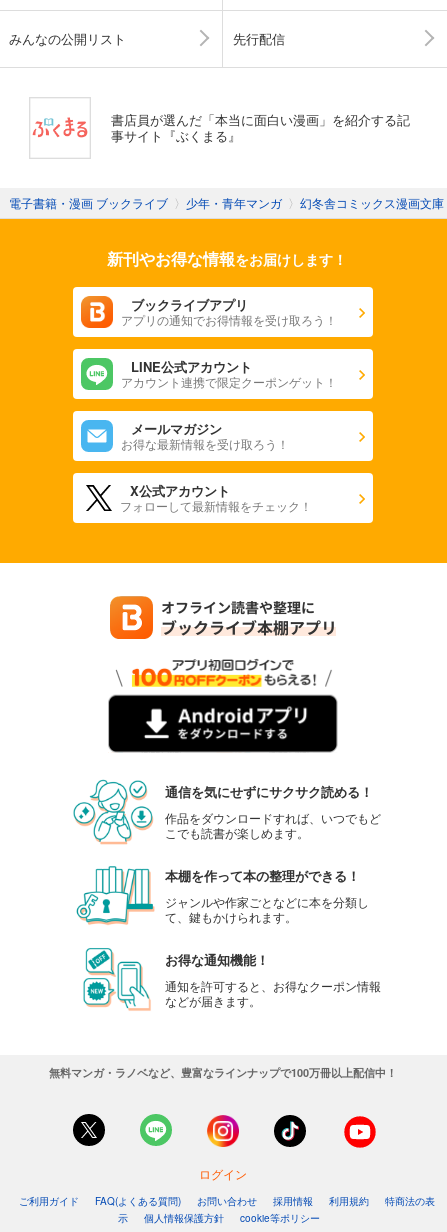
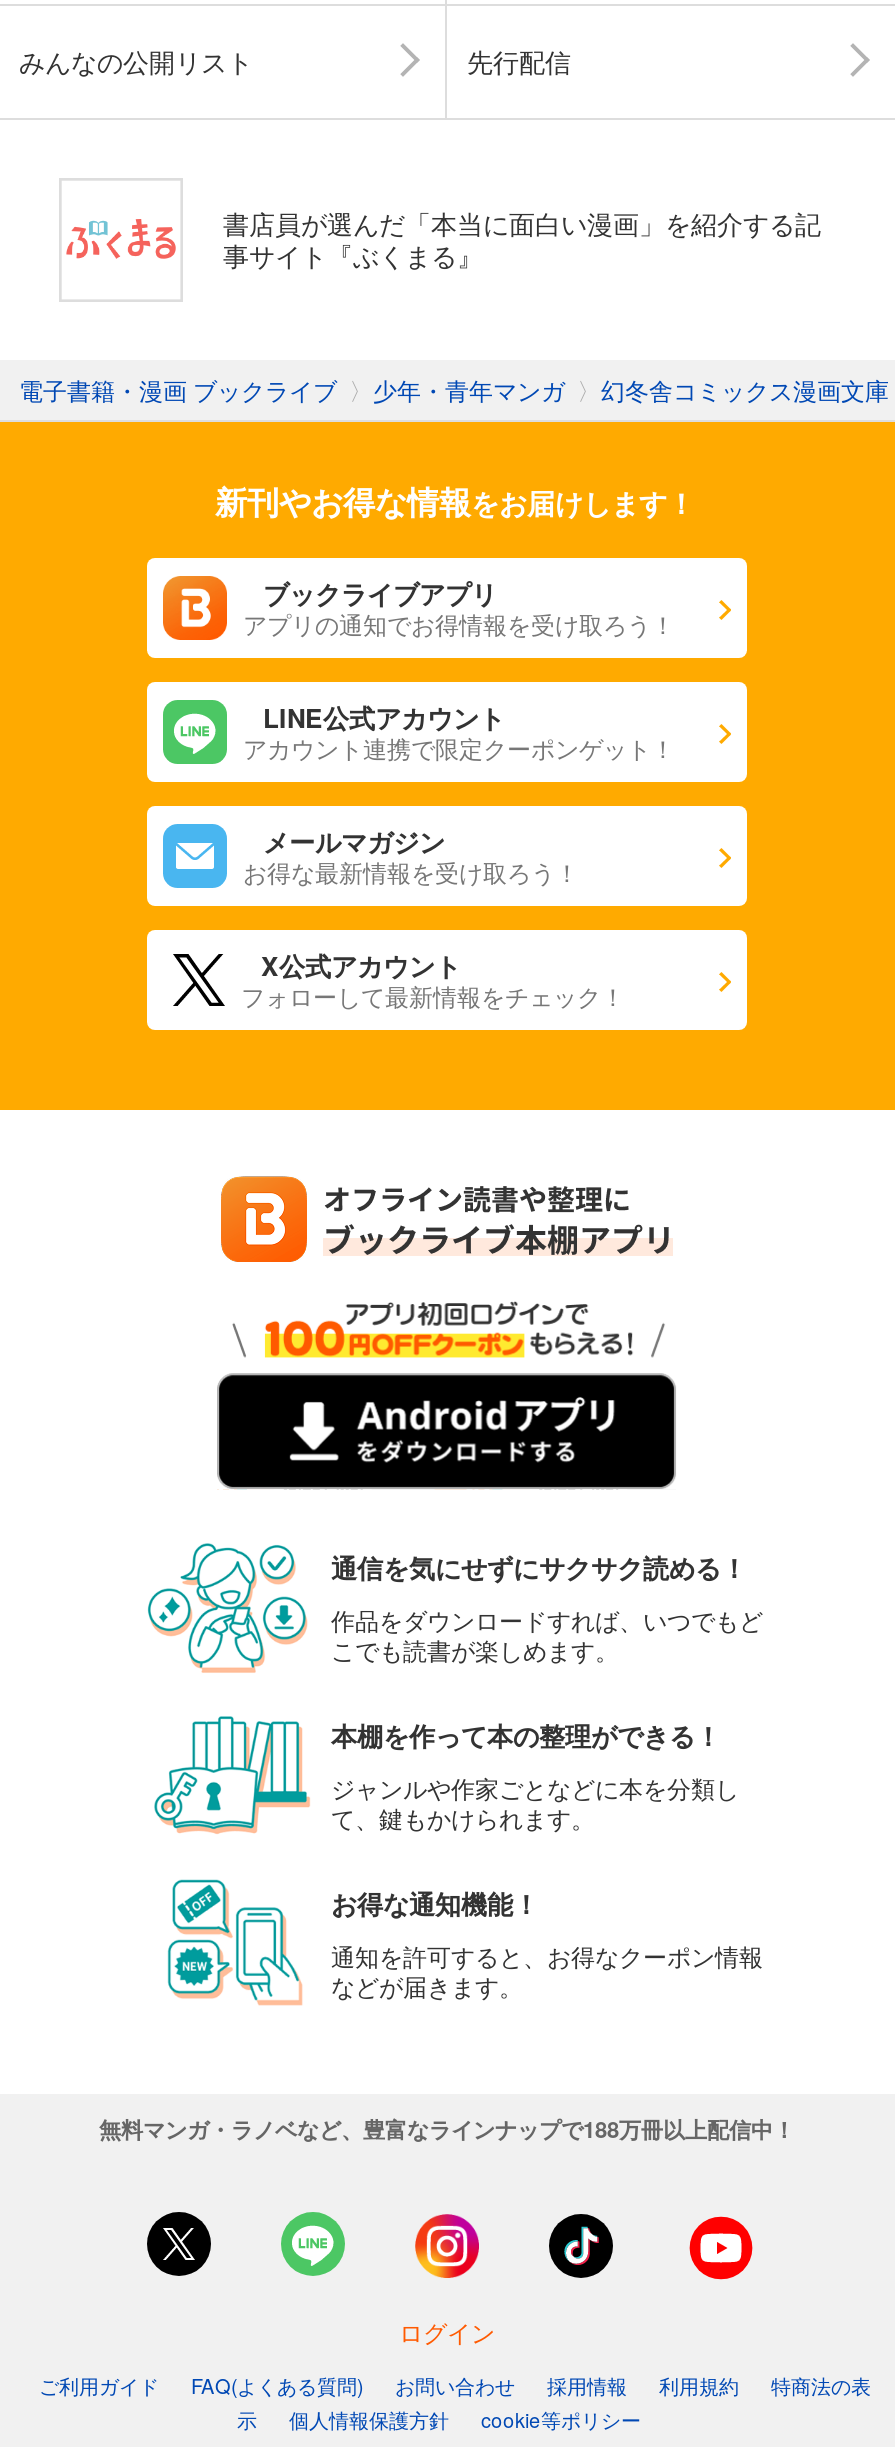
[49,1065,397,1080] 無料マンガ・ラノベなど、豊富なラインナップで100万冊以上配信中！ -> [99,2115,795,2145] 無料マンガ・ラノベなど、豊富なラインナップで188万冊以上配信中！

